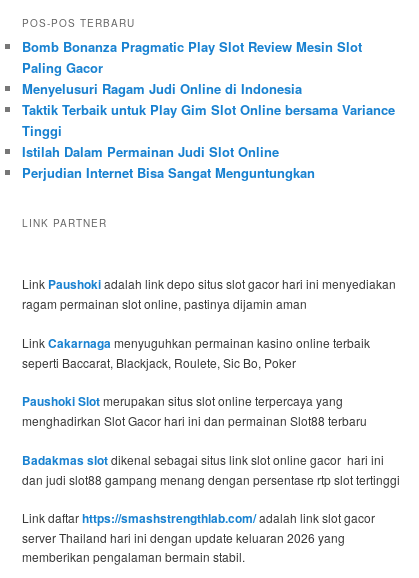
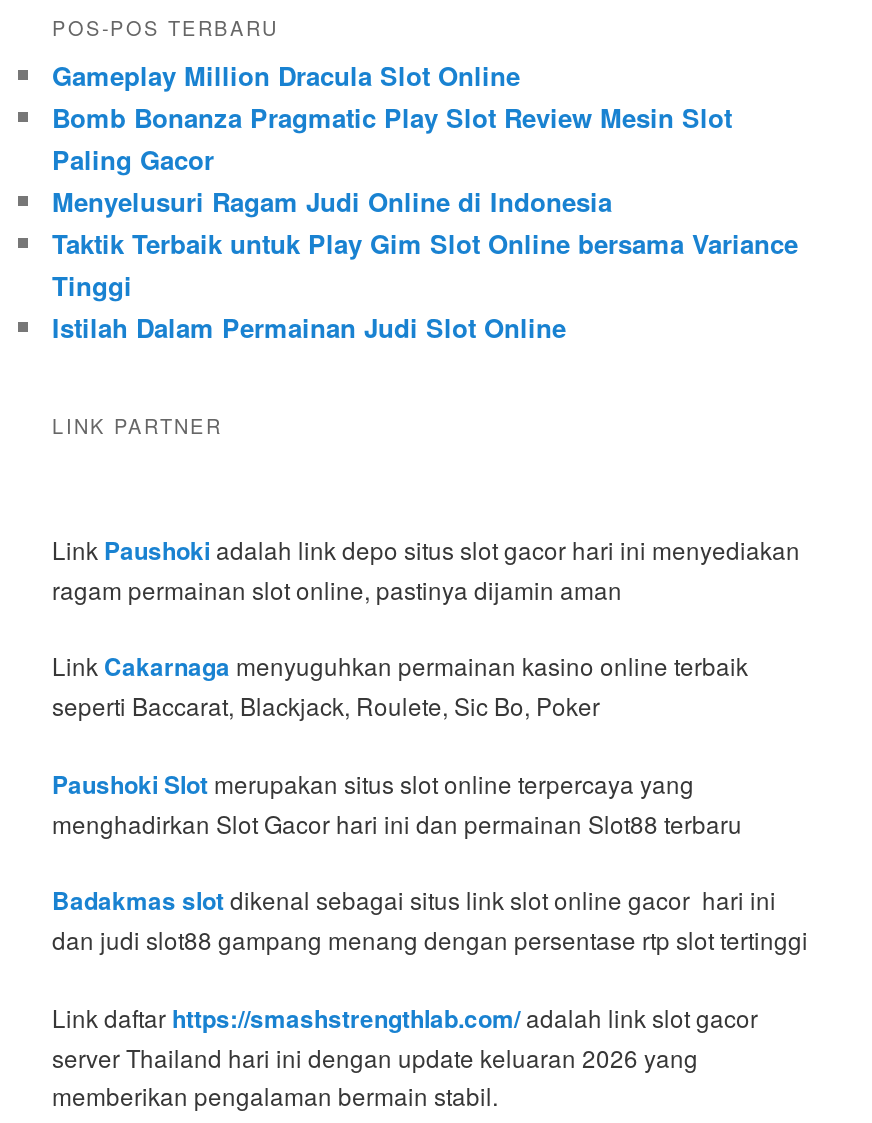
none -> [52,56,520,94] Gameplay Million Dracula Slot Online
moved [22,37,395,161] -> [52,98,798,346]: Bomb Bonanza Pragmatic Play Slot Review Mesin Slot | Paling Gacor | Menyelusuri Ragam Judi Online di Indonesia | Taktik Terbaik untuk Play Gim Slot Online bersama Variance | Tinggi | Istilah Dalam Permainan Judi Slot Online
[22,163,315,182] Perjudian Internet Bisa Sangat Menguntungkan -> none

